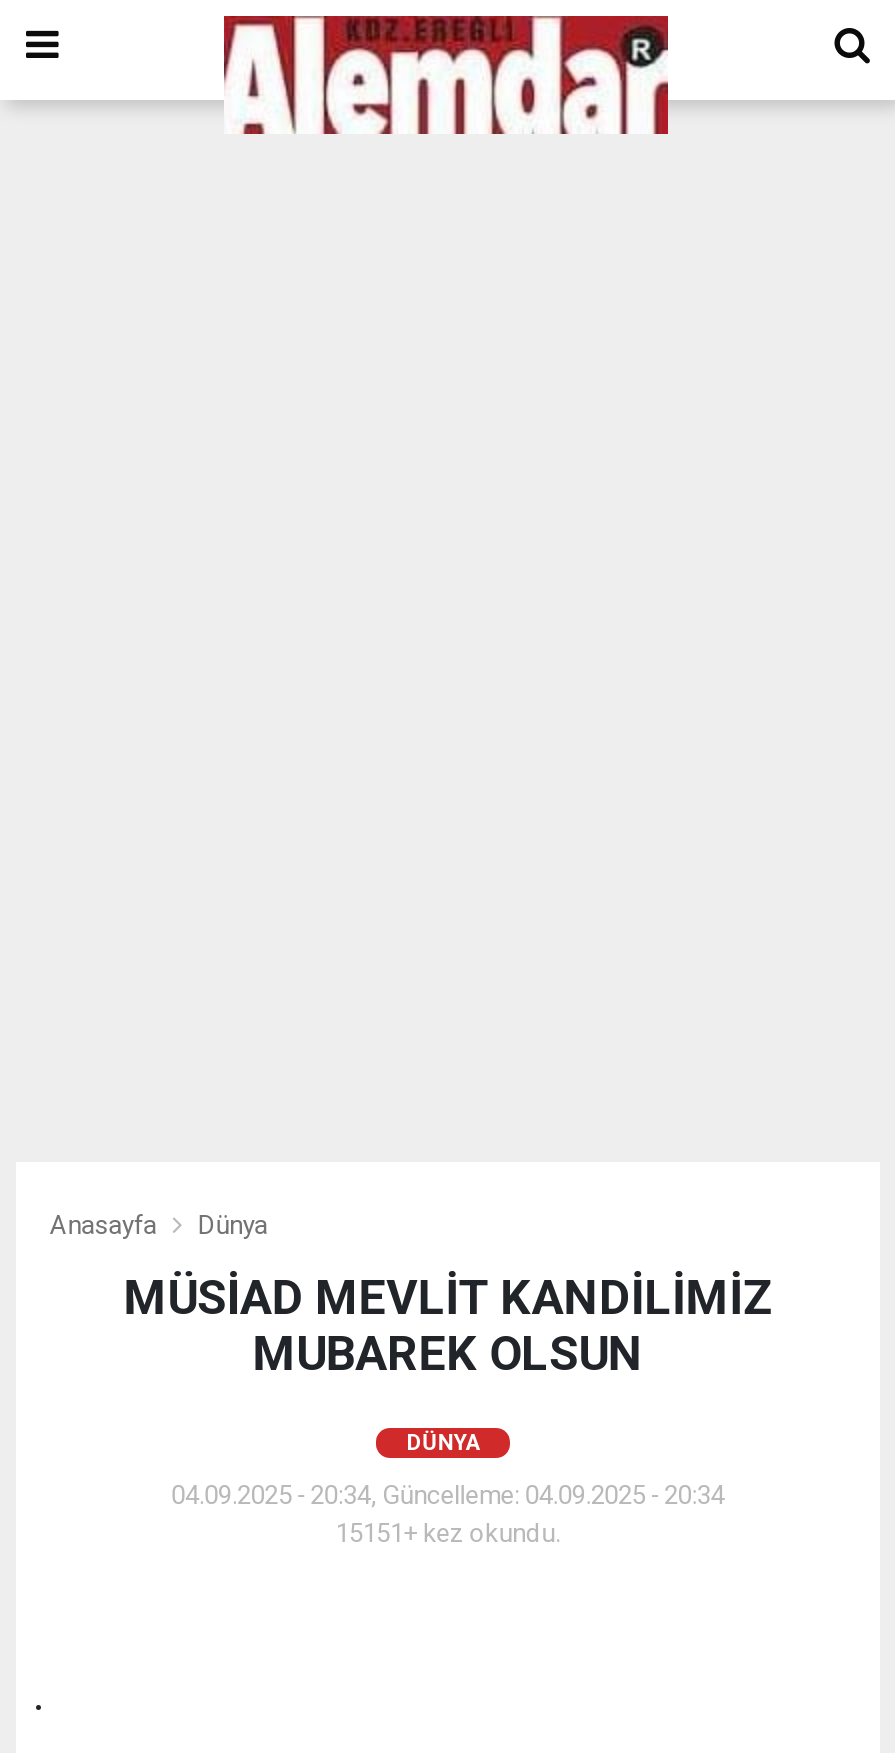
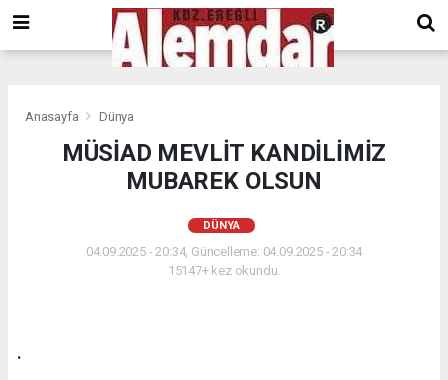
[335,1518,561,1548] 15151+ kez okundu. -> [168,263,280,278] 15147+ kez okundu.

